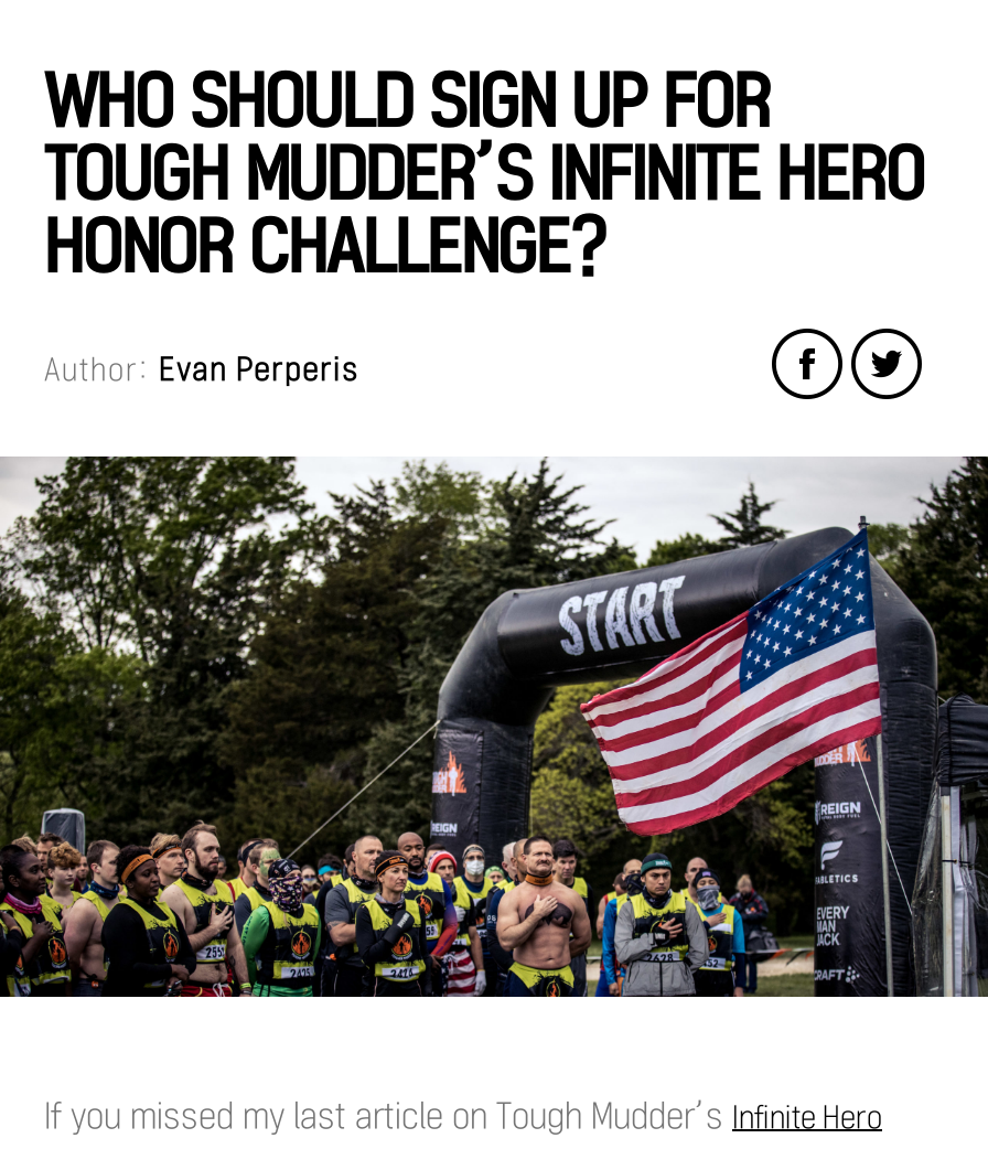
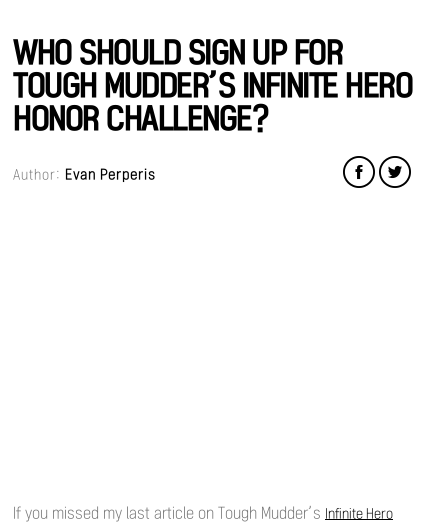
[7,454,981,999] [image] -> none

